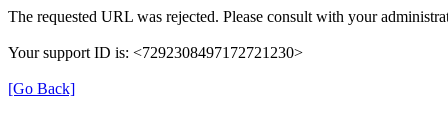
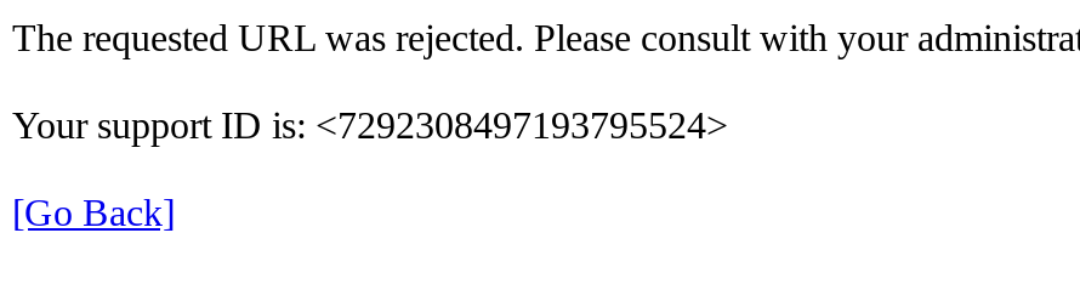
[8,44,303,61] Your support ID is: <7292308497172721230> -> [12,104,728,146] Your support ID is: <7292308497193795524>

